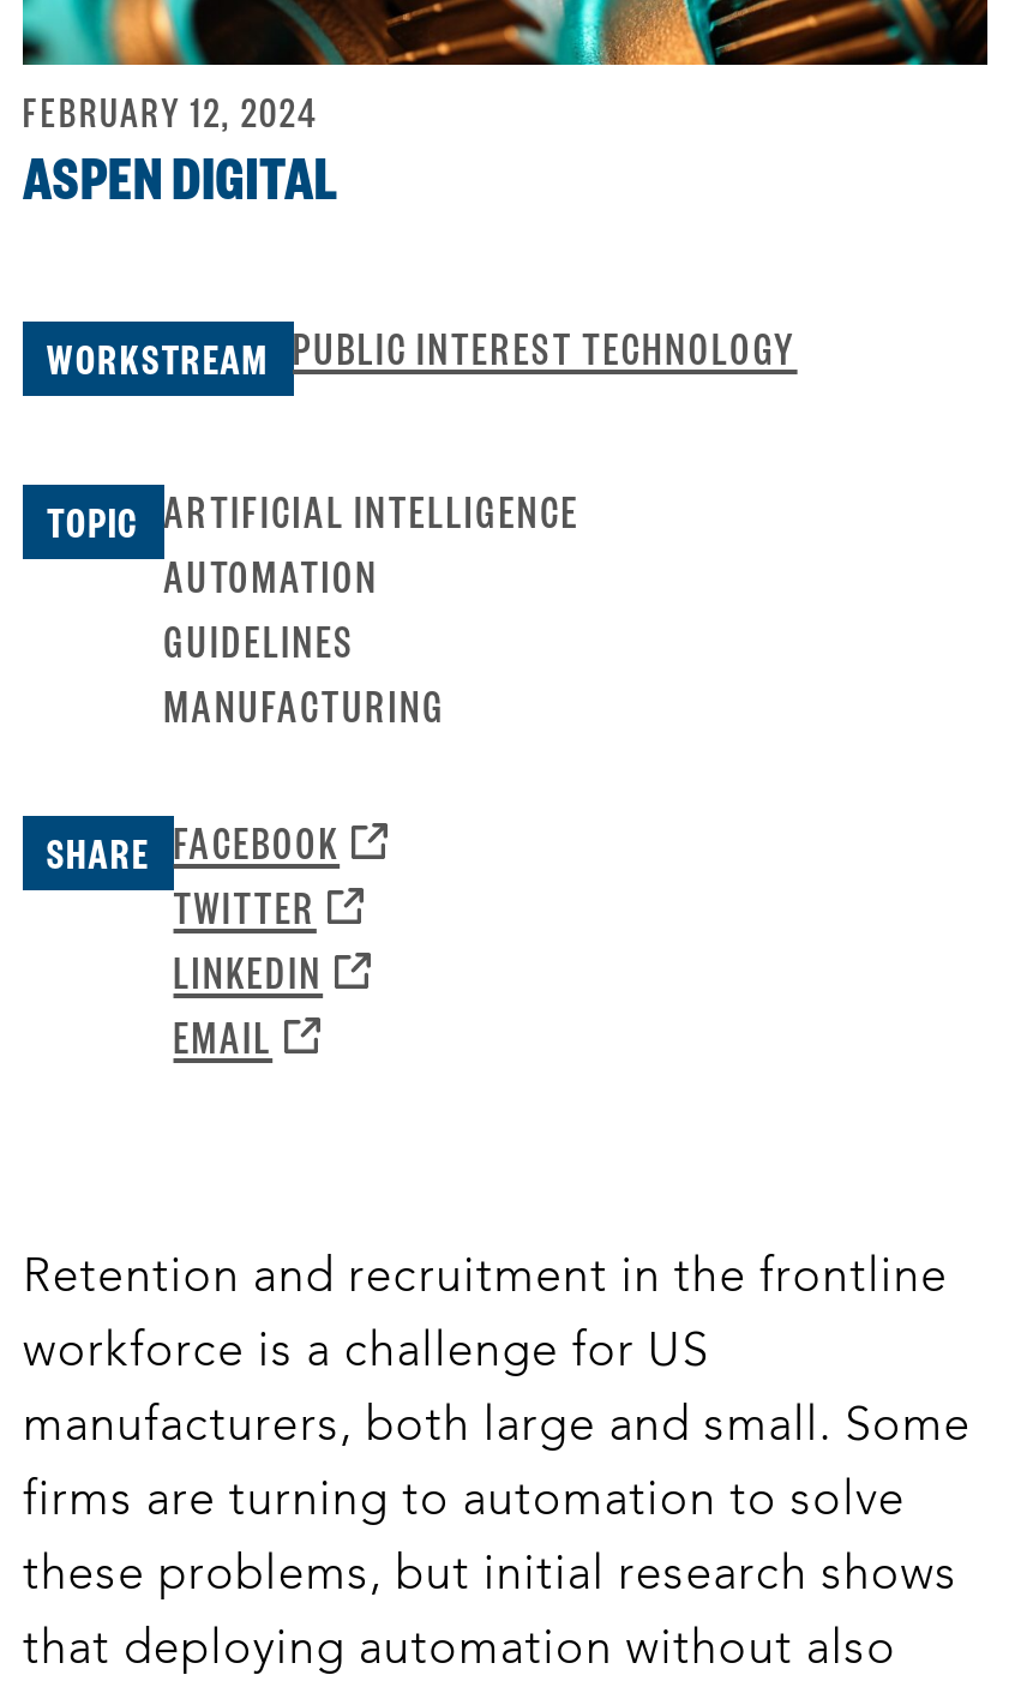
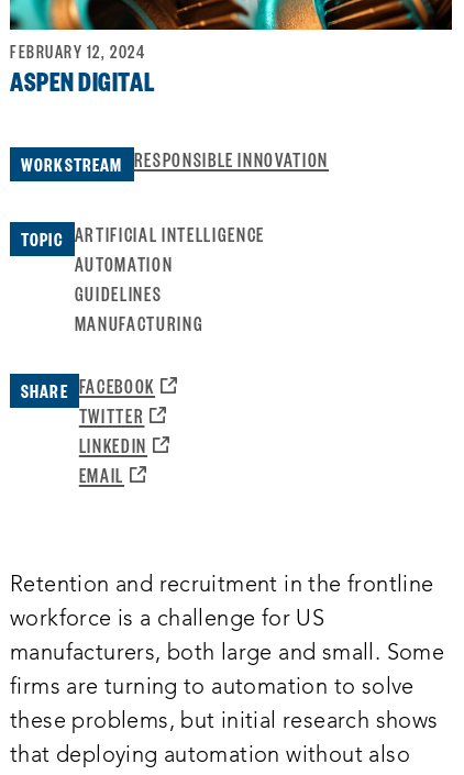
[47,317,797,384] WORKSTREAM PUBLIC INTEREST TECHNOLOGY -> [21,145,329,176] WORKSTREAM RESPONSIBLE INNOVATION

